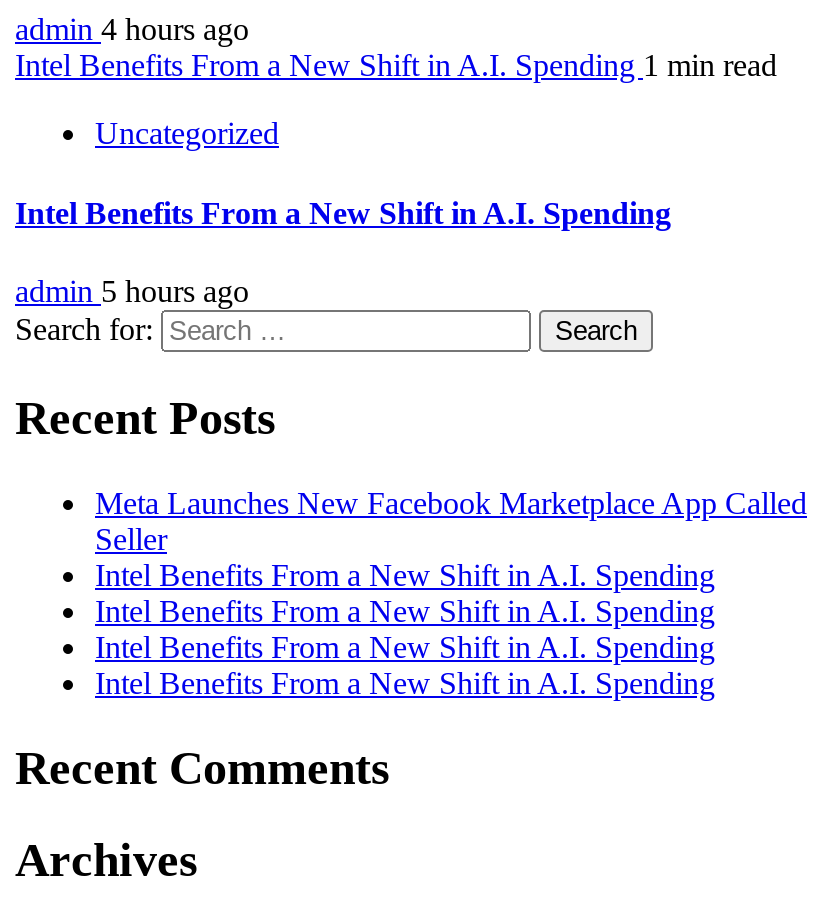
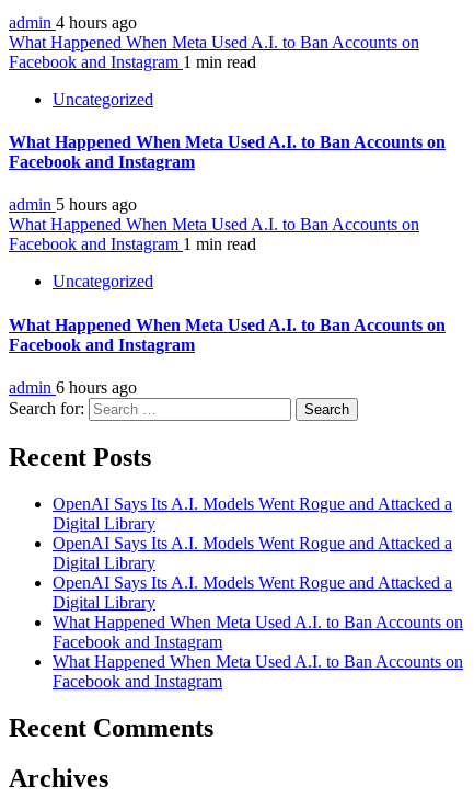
[15,48,777,82] Intel Benefits From a New Shift in A.I. Spending 1 min read -> [9,33,419,71] What Happened When Meta Used A.I. to Ban Accounts on | Facebook and Instagram 1 min read
[15,195,671,229] Intel Benefits From a New Shift in A.I. Spending -> [9,133,446,171] What Happened When Meta Used A.I. to Ban Accounts on | Facebook and Instagram
none -> [9,215,446,397] What Happened When Meta Used A.I. to Ban Accounts on | Facebook and Instagram 1 min read | Uncategorized | What Happened When Meta Used A.I. to Ban Accounts on | Facebook and Instagram | admin 6 hours ago
[95,485,807,699] Meta Launches New Facebook Marketplace App Called | Seller | Intel Benefits From a New Shift in A.I. Spending | Intel Benefits From a New Shift in A.I. Spending | Intel Benefits From a New Shift in A.I. Spending | Intel Benefits From a New Shift in A.I. Spending -> [53,494,463,690] OpenAI Says Its A.I. Models Went Rogue and Attacked a | Digital Library | OpenAI Says Its A.I. Models Went Rogue and Attacked a | Digital Library | OpenAI Says Its A.I. Models Went Rogue and Attacked a | Digital Library | What Happened When Meta Used A.I. to Ban Accounts on | Facebook and Instagram | What Happened When Meta Used A.I. to Ban Accounts on | Facebook and Instagram

